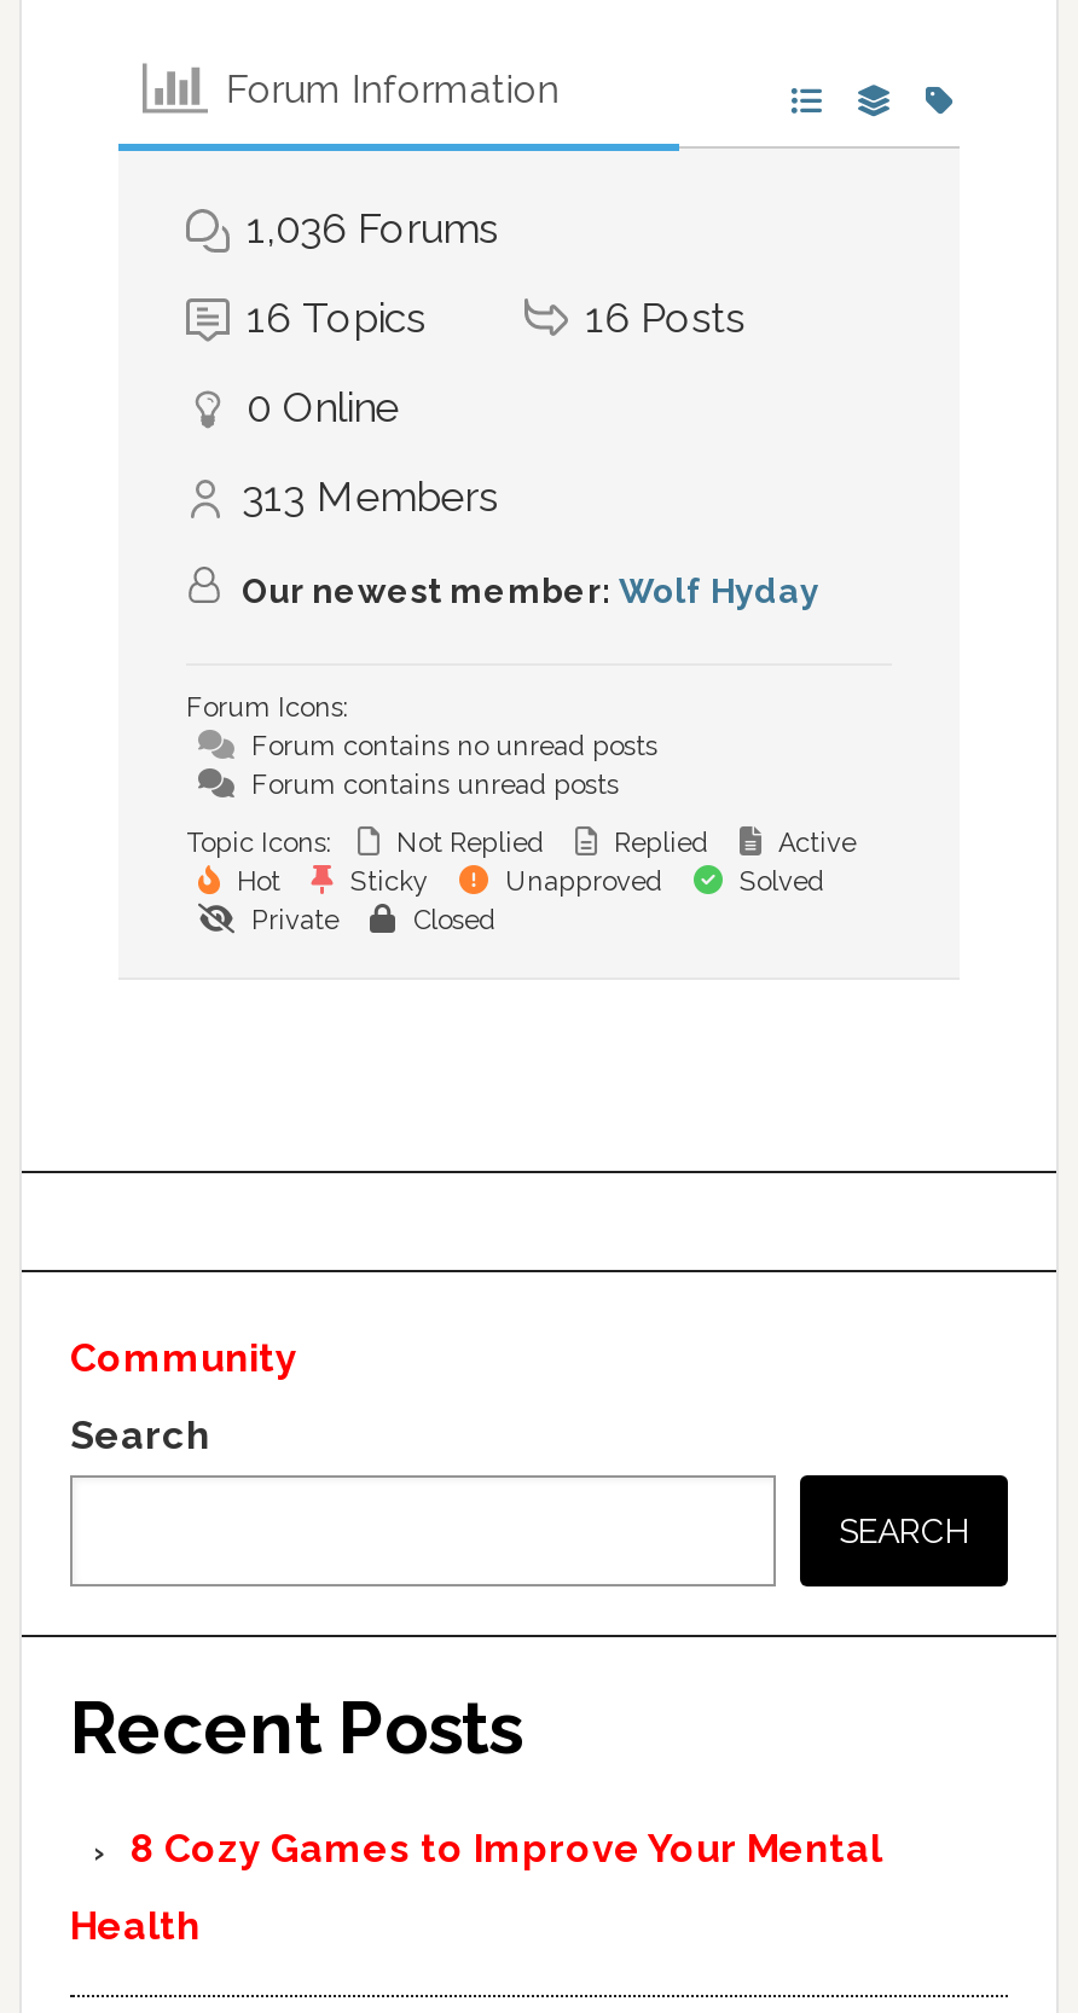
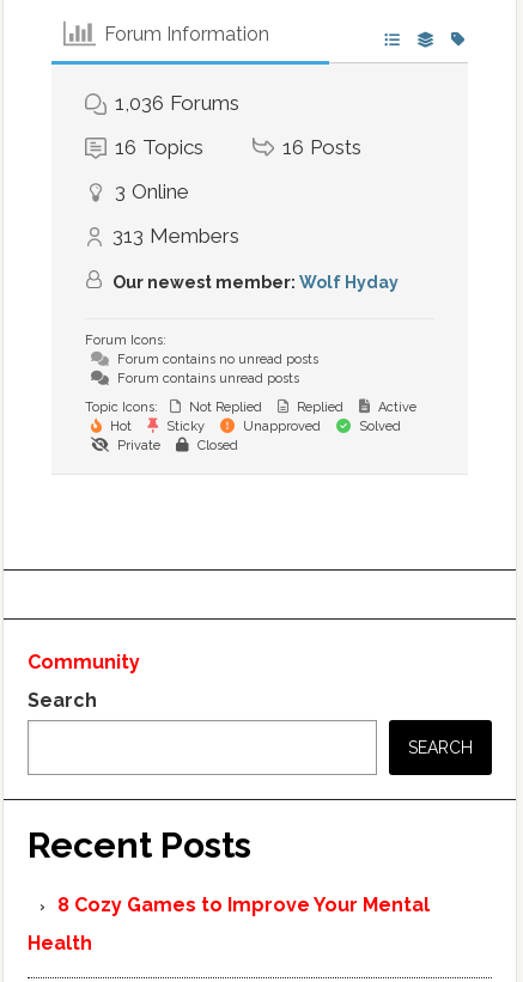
[247,383,399,431] 0 Online -> [115,179,189,203] 3 Online

